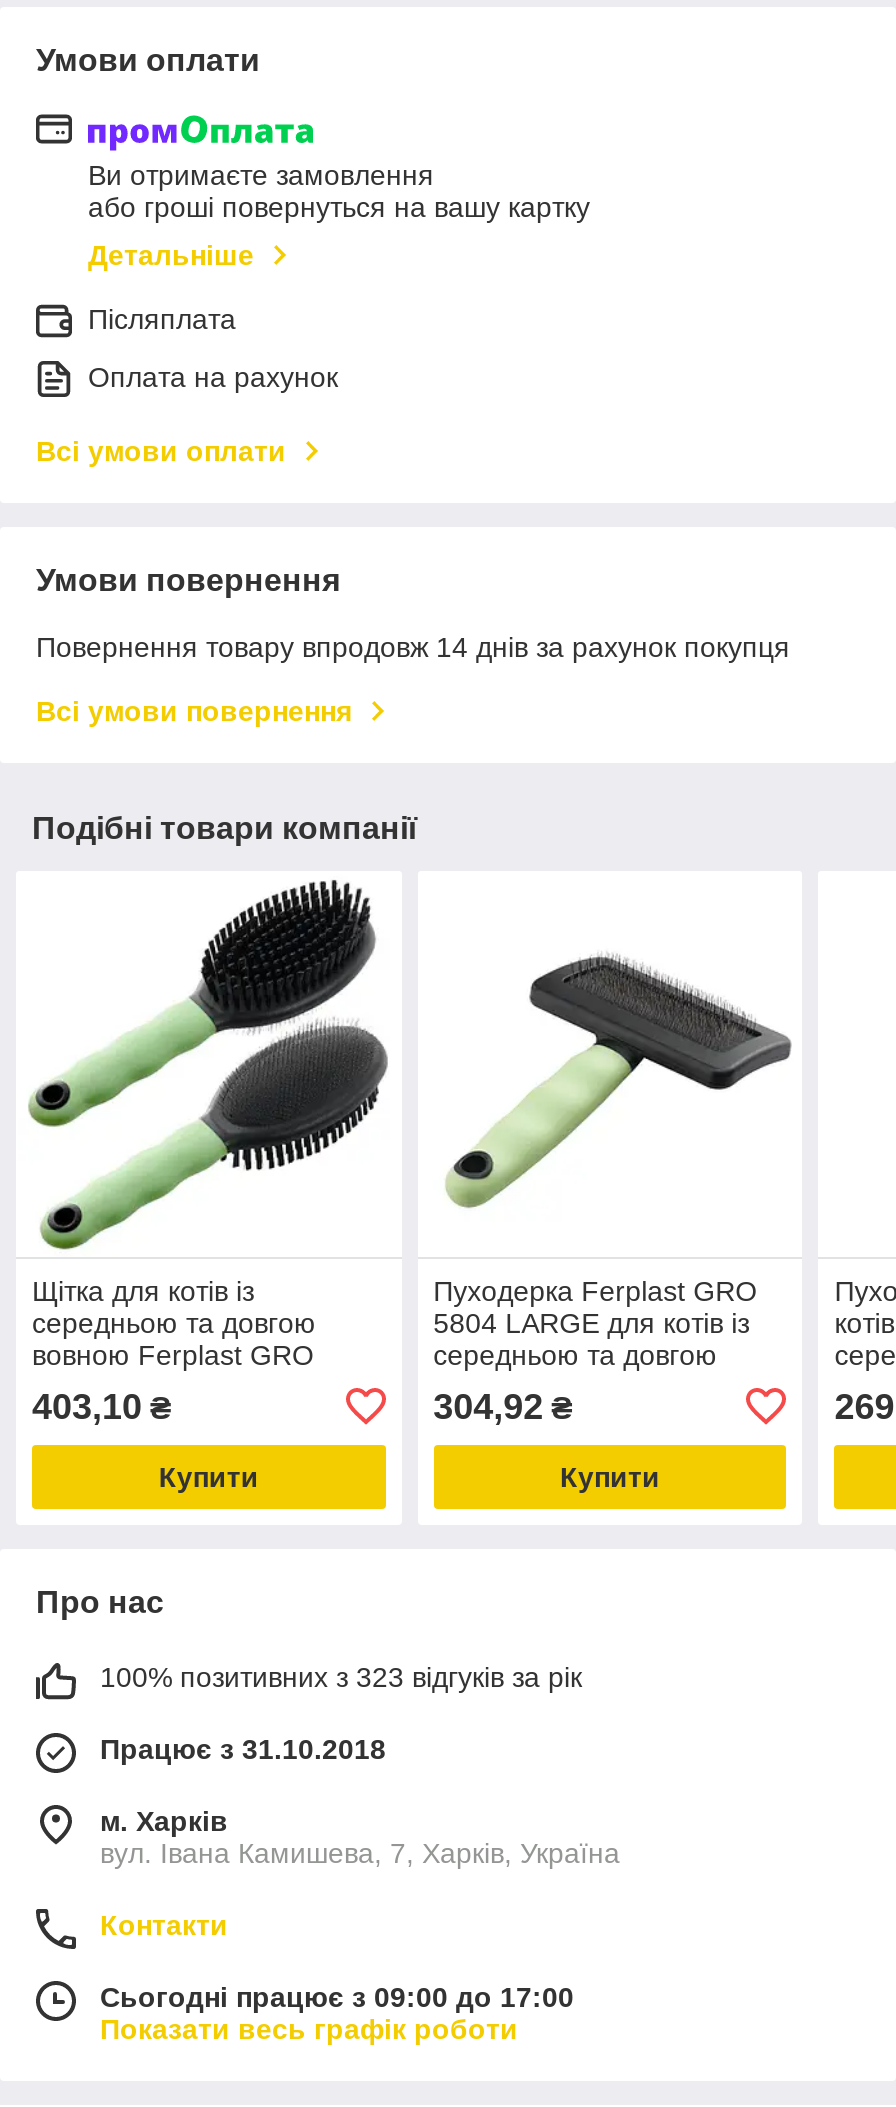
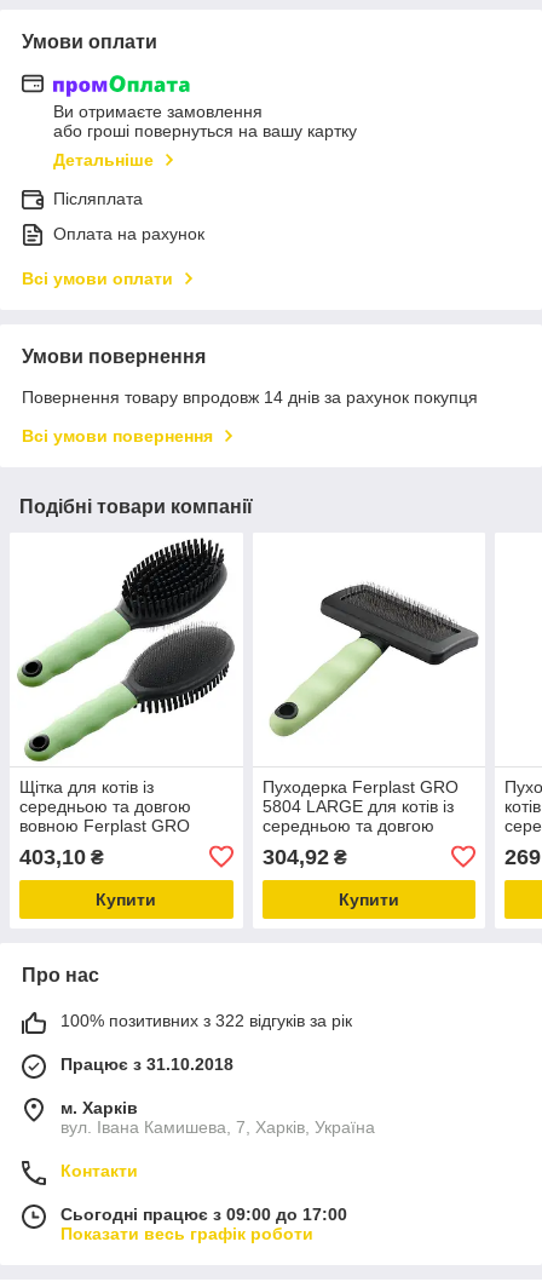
[100,1661,582,1693] 100% позитивних з 323 відгуків за рік -> [60,1011,352,1030] 100% позитивних з 322 відгуків за рік

